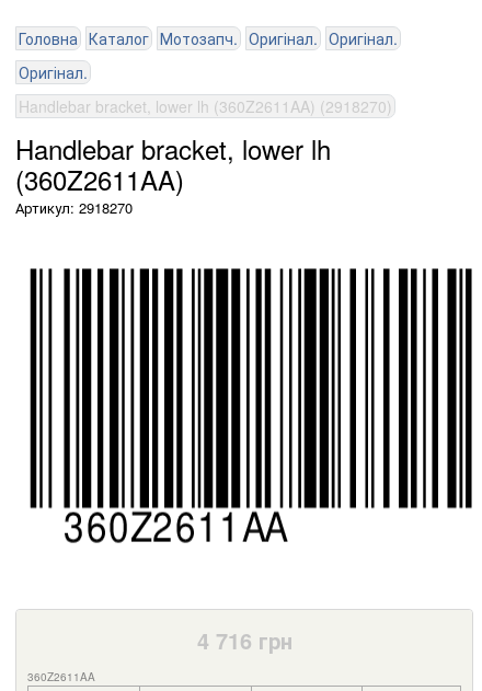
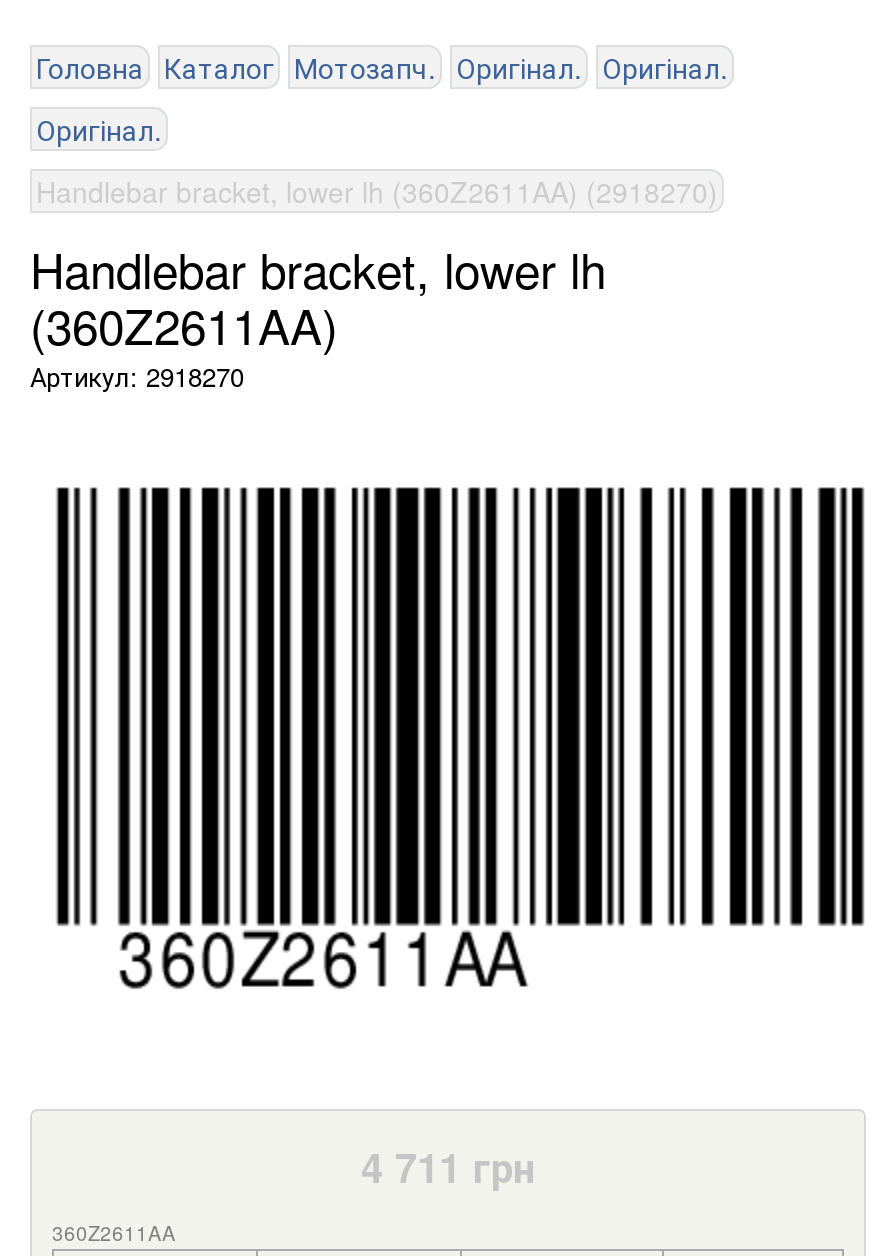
[197,626,292,656] 4 716 грн -> [361,1139,535,1195] 4 711 грн

